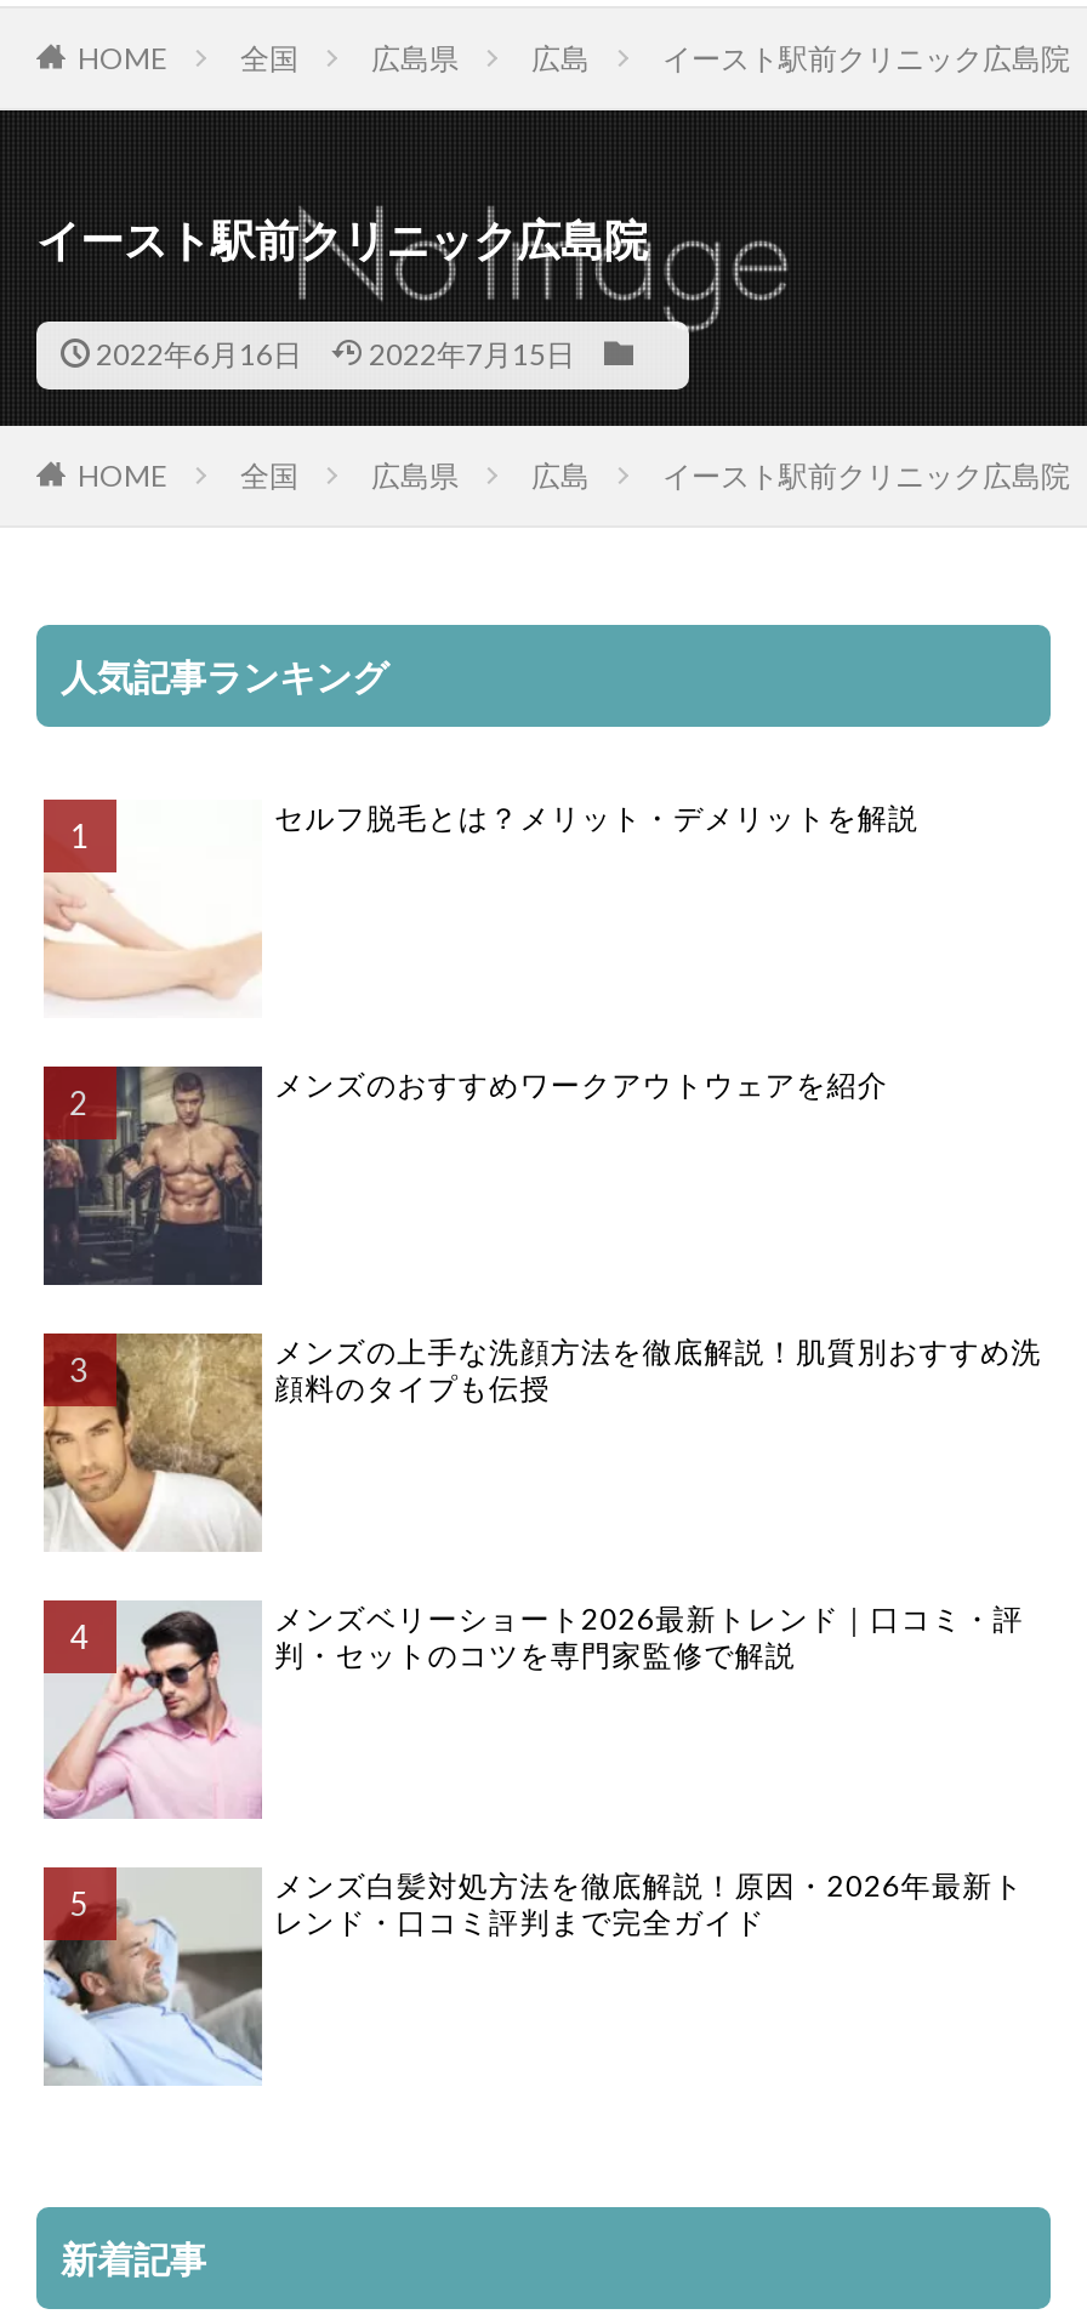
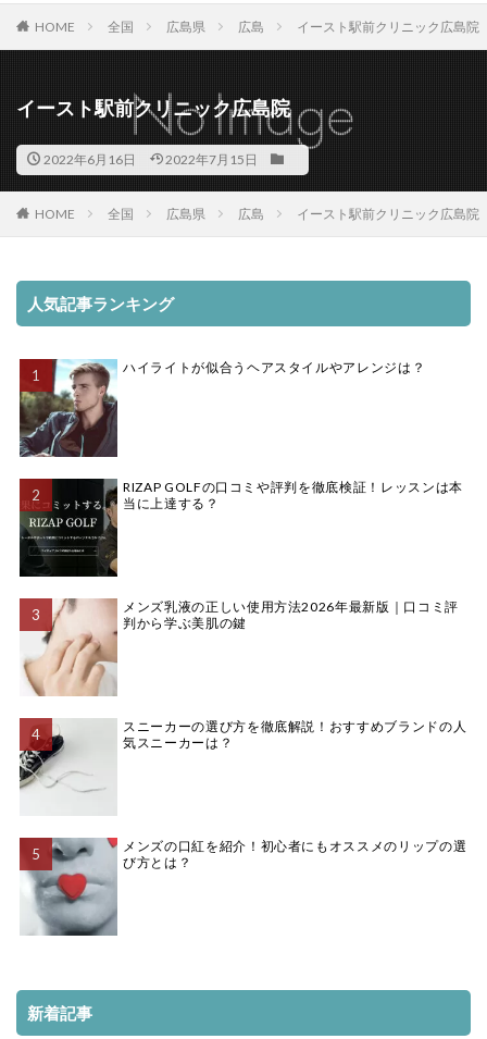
[44,800,919,1018] [image] | セルフ脱毛とは？メリット・デメリットを解説 -> [18,358,425,458] [image] | ハイライトが似合うヘアスタイルやアレンジは？
[44,1064,888,1285] [image] | メンズのおすすめワークアウトウェアを紹介 -> [20,478,463,577] [image] | RIZAP GOLFの口コミや評判を徹底検証！レッスンは本 | 当に上達する？
[41,1331,1041,1549] [image] | メンズの上手な洗顔方法を徹底解説！肌質別おすすめ洗 | 顔料のタイプも伝授 -> [20,598,459,696] [image] | メンズ乳液の正しい使用方法2026年最新版｜口コミ評 | 判から学ぶ美肌の鍵
[41,1600,1024,1821] [image] | メンズベリーショート2026最新トレンド｜口コミ・評 | 判・セットのコツを専門家監修で解説 -> [18,718,467,816] [image] | スニーカーの選び方を徹底解説！おすすめブランドの人 | 気スニーカーは？
[41,1867,1024,2086] [image] | メンズ白髪対処方法を徹底解説！原因・2026年最新ト | レンド・口コミ評判まで完全ガイド -> [21,838,467,937] [image] | メンズの口紅を紹介！初心者にもオススメのリップの選 | び方とは？

